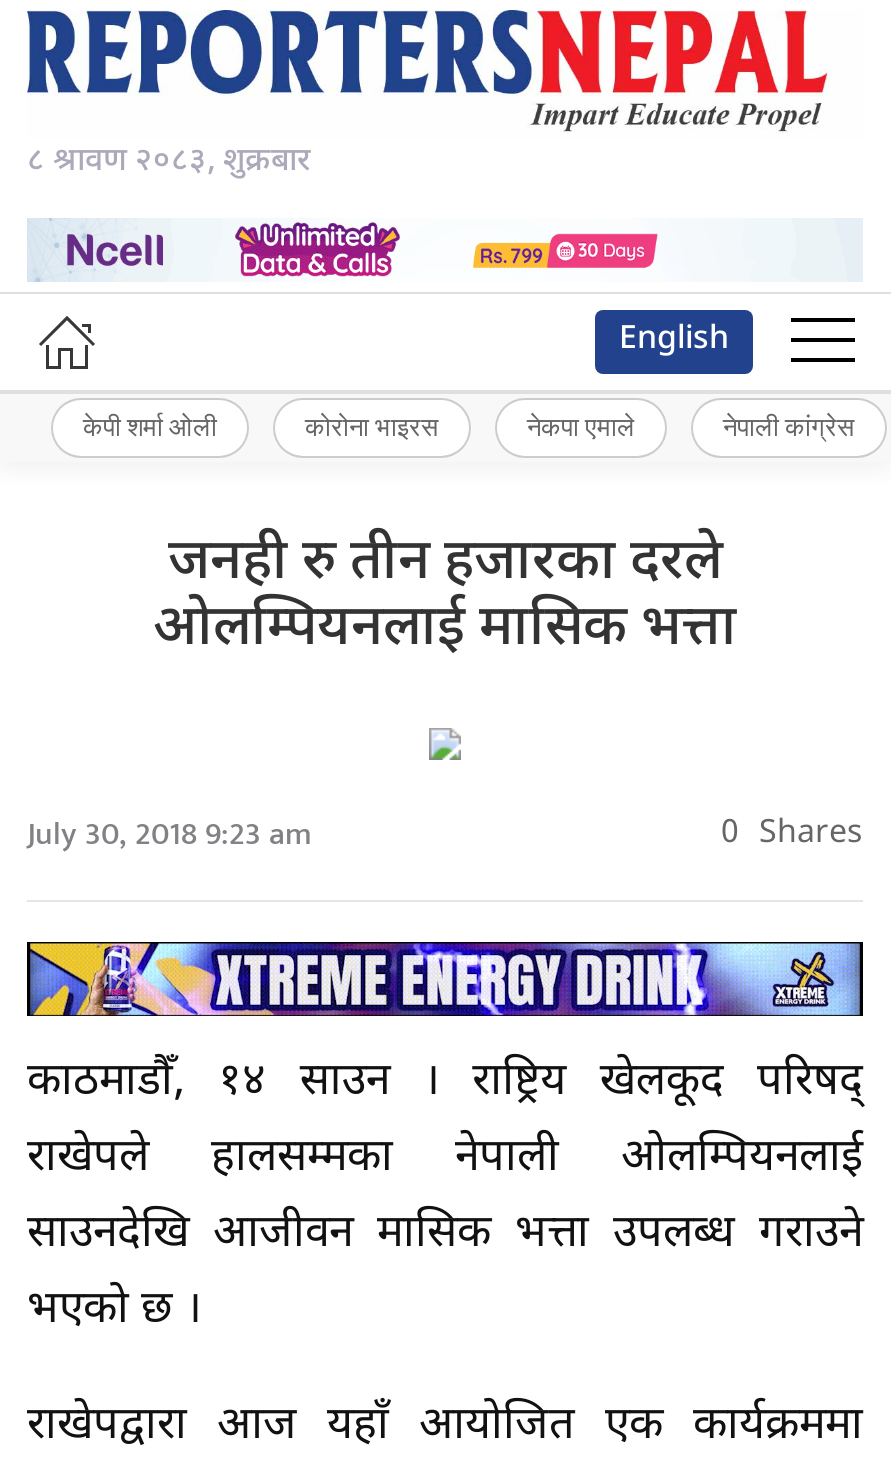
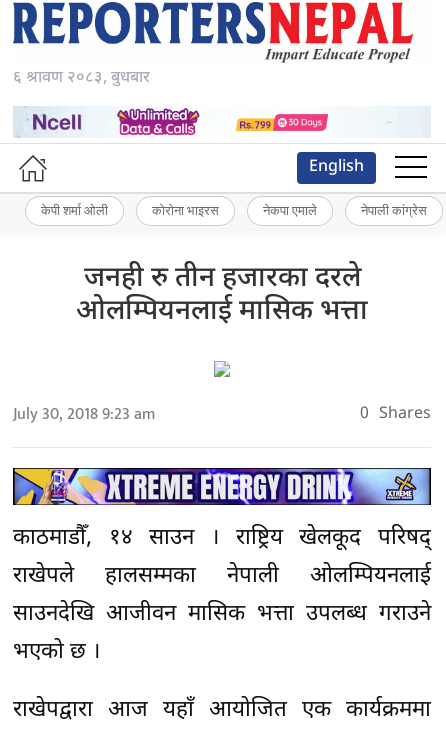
[27,143,311,185] ८ श्रावण २०८३, शुक्रबार -> [13,68,150,89] ६ श्रावण २०८३, बुधबार

